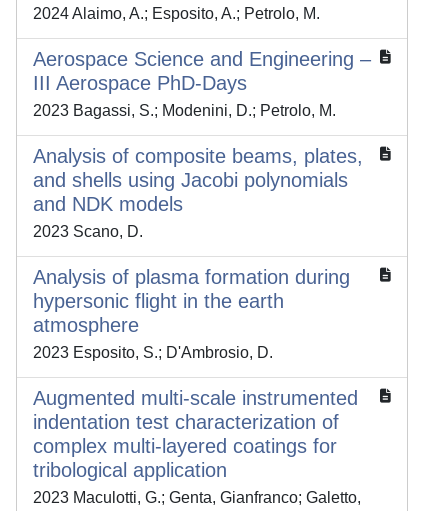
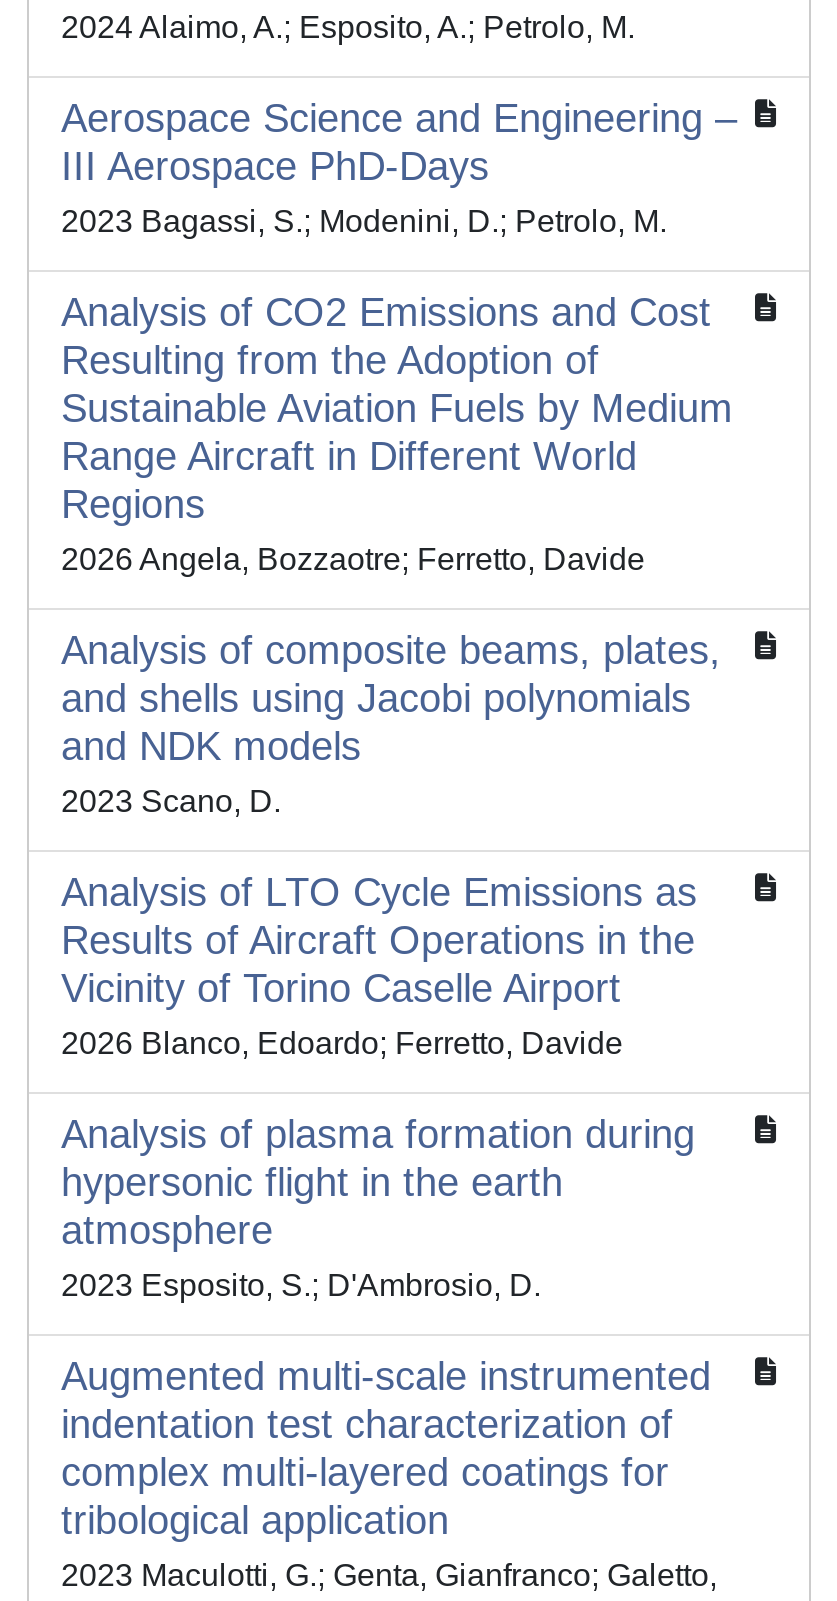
none -> [61,290,733,576] Analysis of CO2 Emissions and Cost | Resulting from the Adoption of | Sustainable Aviation Fuels by Medium | Range Aircraft in Different World | Regions | 2026 Angela, Bozzaotre; Ferretto, Davide
none -> [61,870,697,1060] Analysis of LTO Cycle Emissions as | Results of Aircraft Operations in the | Vicinity of Torino Caselle Airport | 2026 Blanco, Edoardo; Ferretto, Davide

